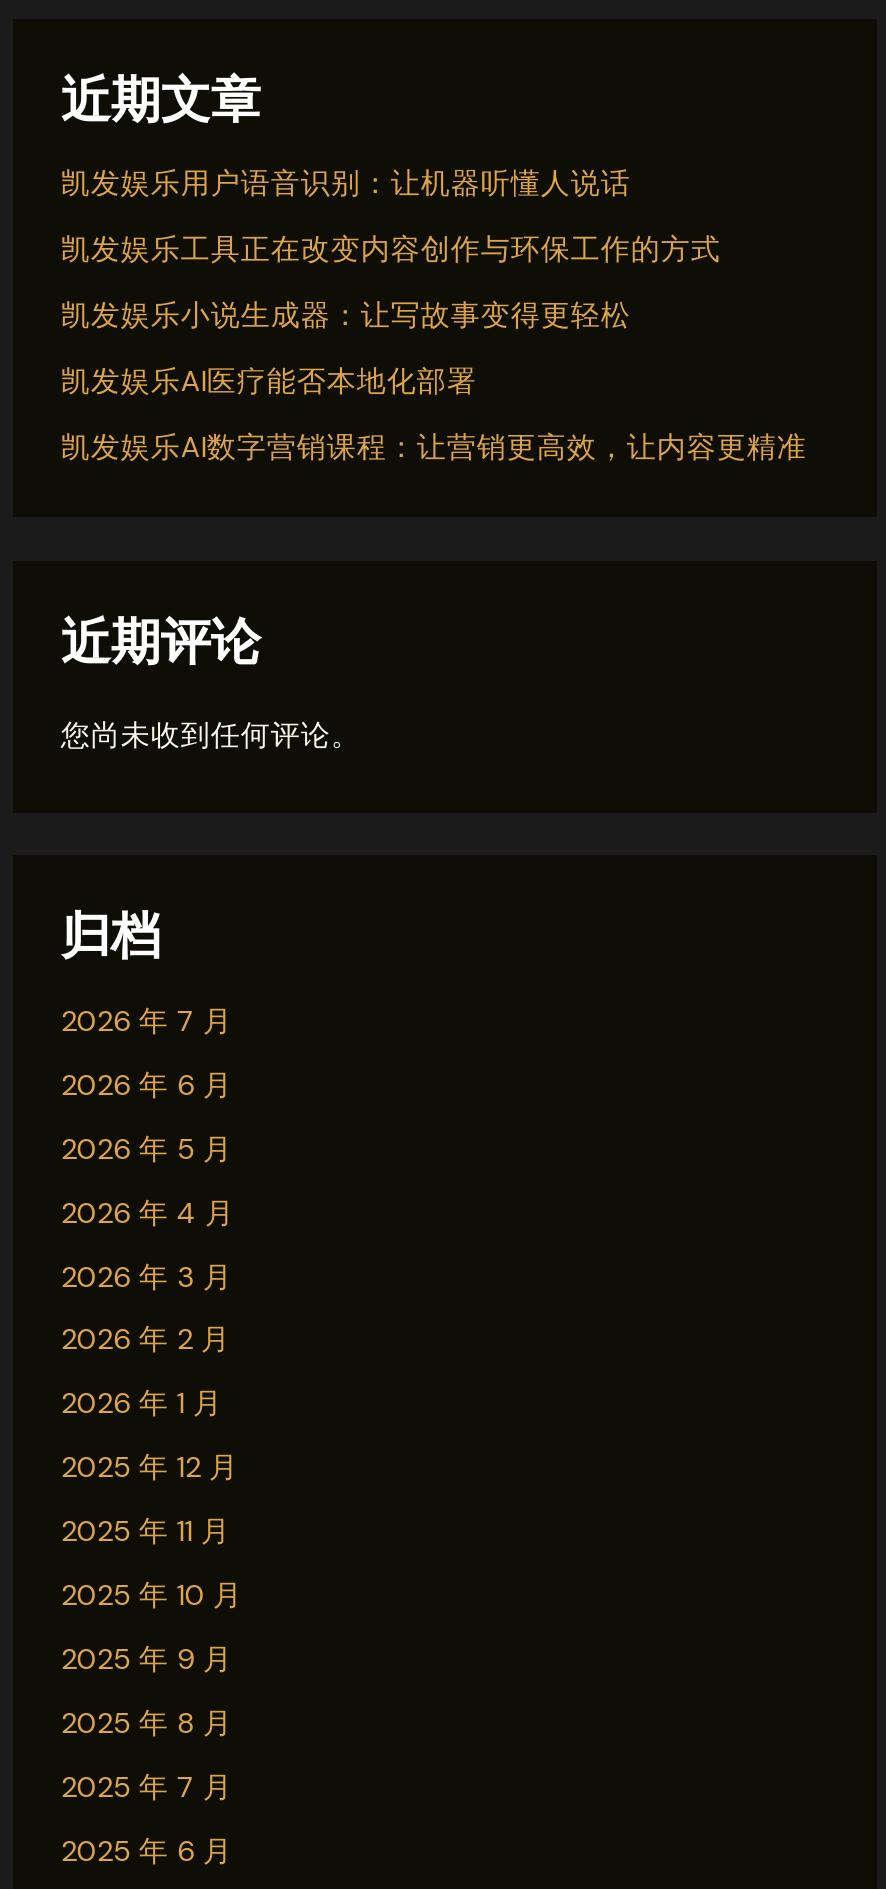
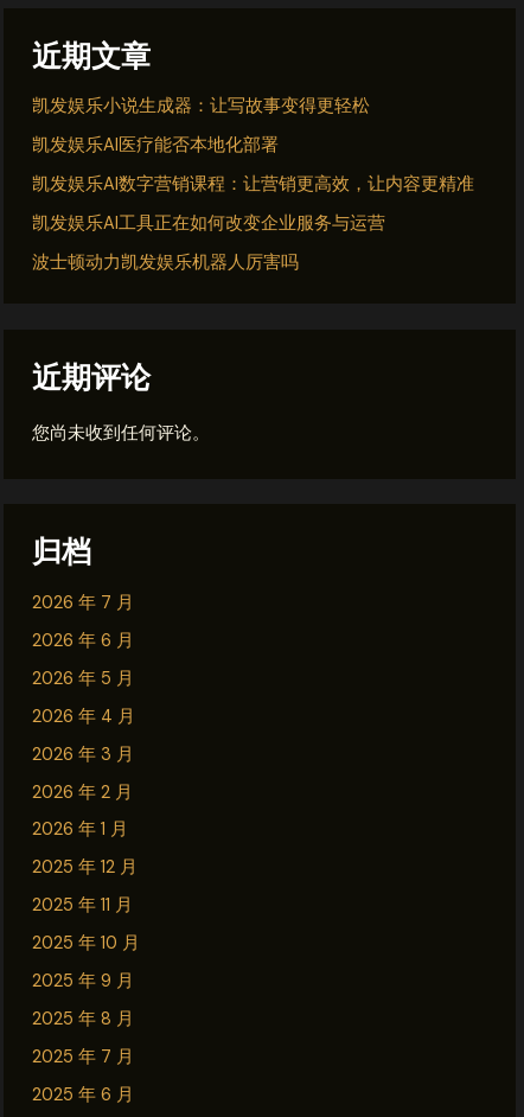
[61,166,721,270] 凯发娱乐用户语音识别：让机器听懂人说话 | 凯发娱乐工具正在改变内容创作与环保工作的方式 -> none
moved [61,298,807,468] -> [32,95,474,196]: 凯发娱乐小说生成器：让写故事变得更轻松 | 凯发娱乐AI医疗能否本地化部署 | 凯发娱乐AI数字营销课程：让营销更高效，让内容更精准
none -> [32,213,385,274] 凯发娱乐AI工具正在如何改变企业服务与运营 | 波士顿动力凯发娱乐机器人厉害吗

